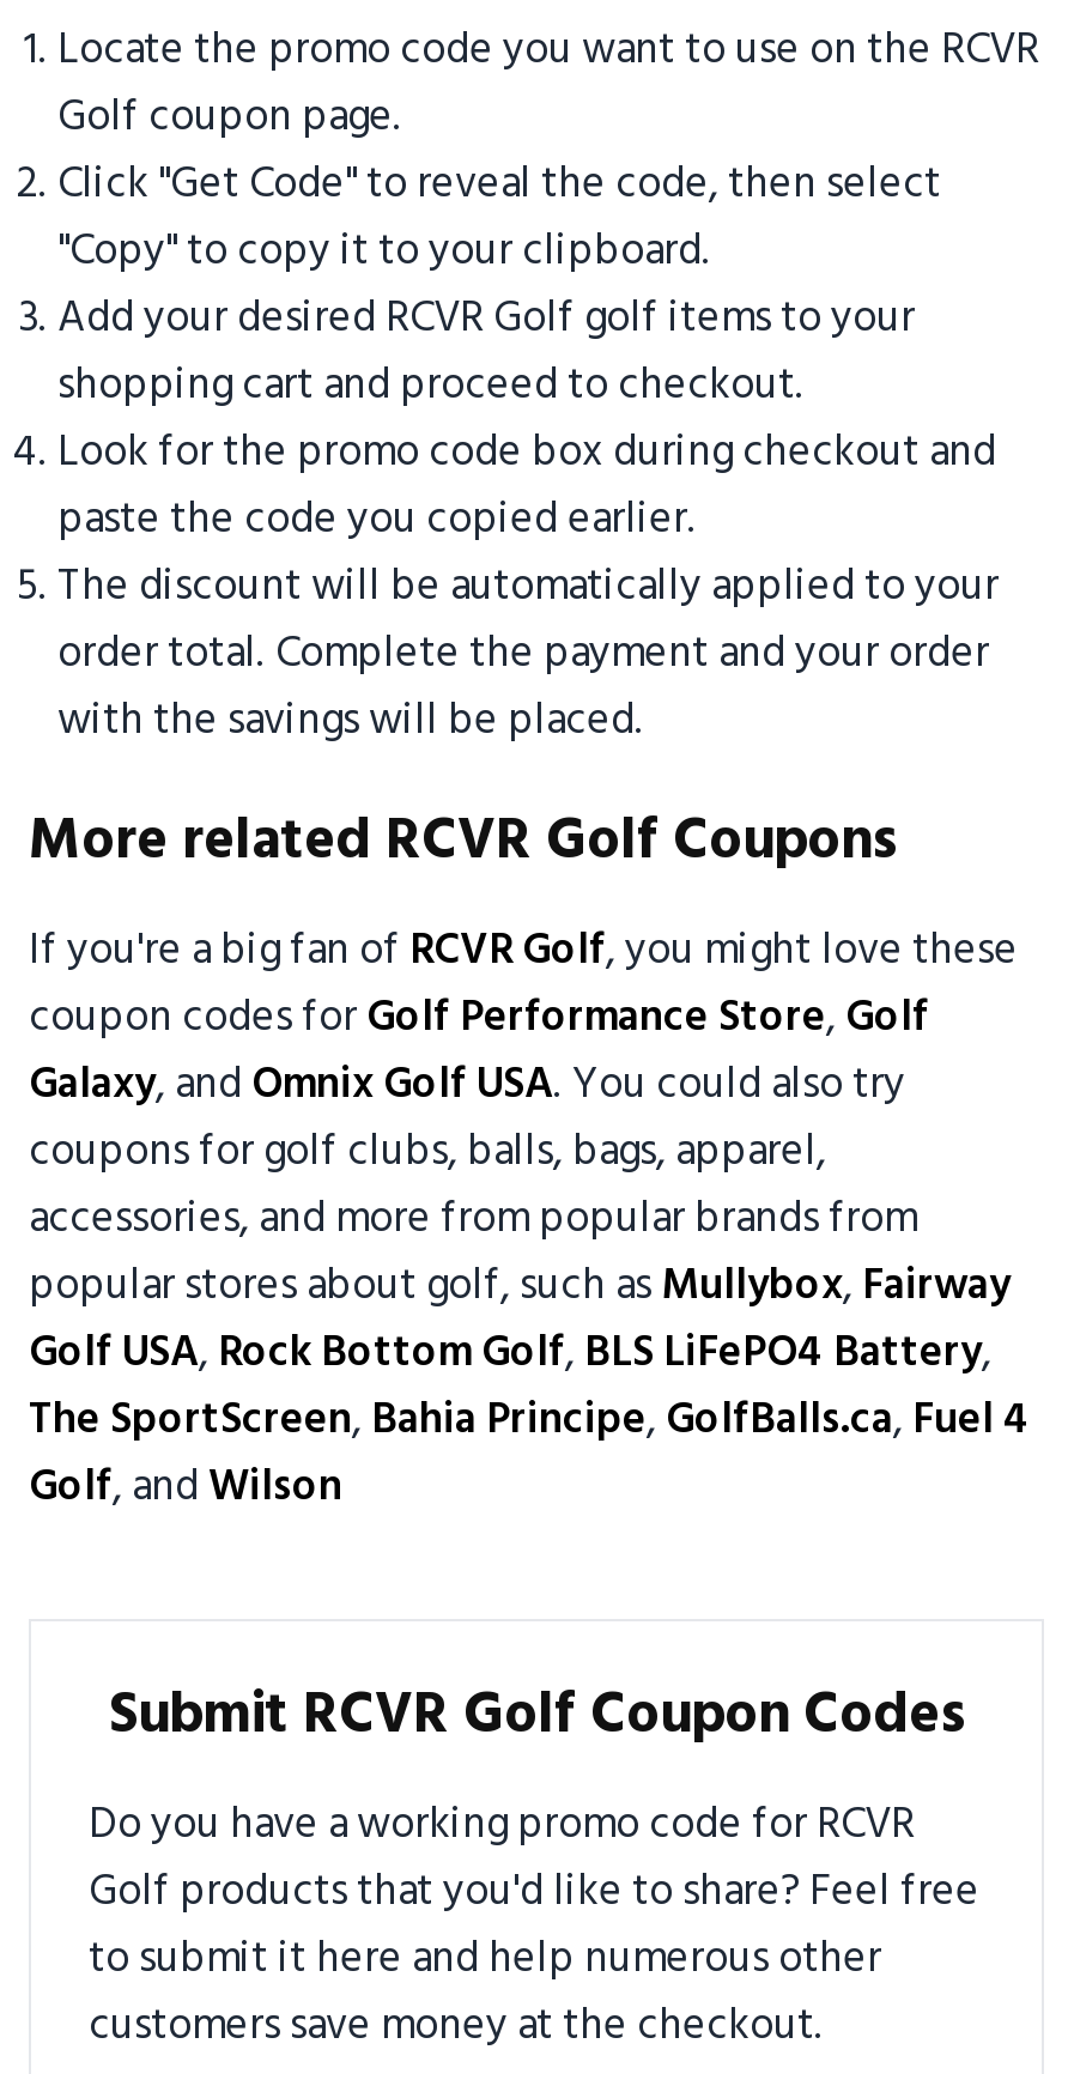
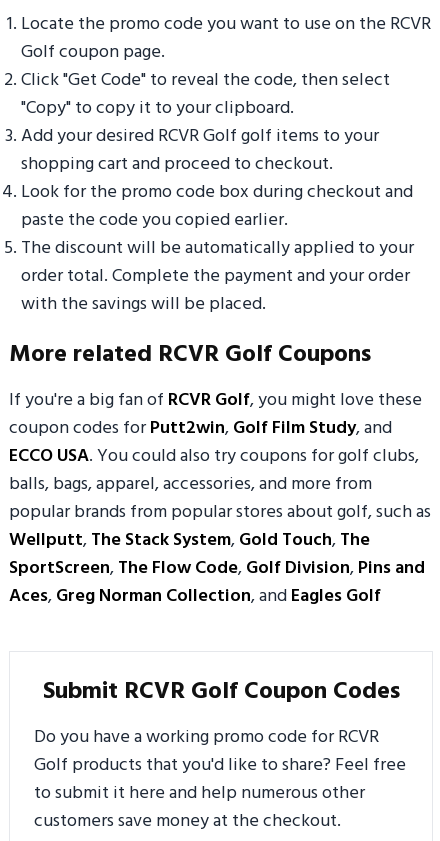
[29,984,1030,1523] coupon codes for Golf Performance Store, Golf | Galaxy, and Omnix Golf USA. You could also try | coupons for golf clubs, balls, bags, apparel, | accessories, and more from popular brands from | popular stores about golf, such as Mullybox, Fairway | Golf USA, Rock Bottom Golf, BLS LiFePO4 Battery, | The SportScreen, Bahia Principe, GolfBalls.ca, Fuel 4 | Golf, and Wilson -> [9,414,431,611] coupon codes for Putt2win, Golf Film Study, and | ECCO USA. You could also try coupons for golf clubs, | balls, bags, apparel, accessories, and more from | popular brands from popular stores about golf, such as | Wellputt, The Stack System, Gold Touch, The | SportScreen, The Flow Code, Golf Division, Pins and | Aces, Greg Norman Collection, and Eagles Golf

